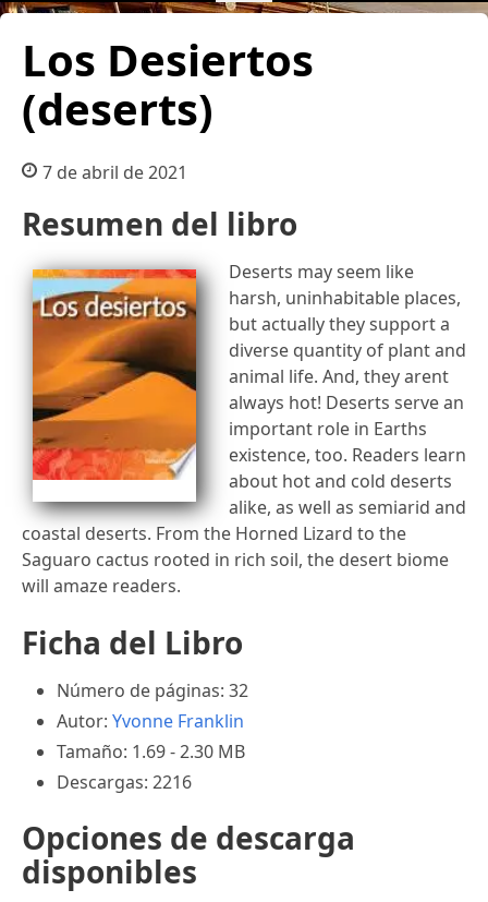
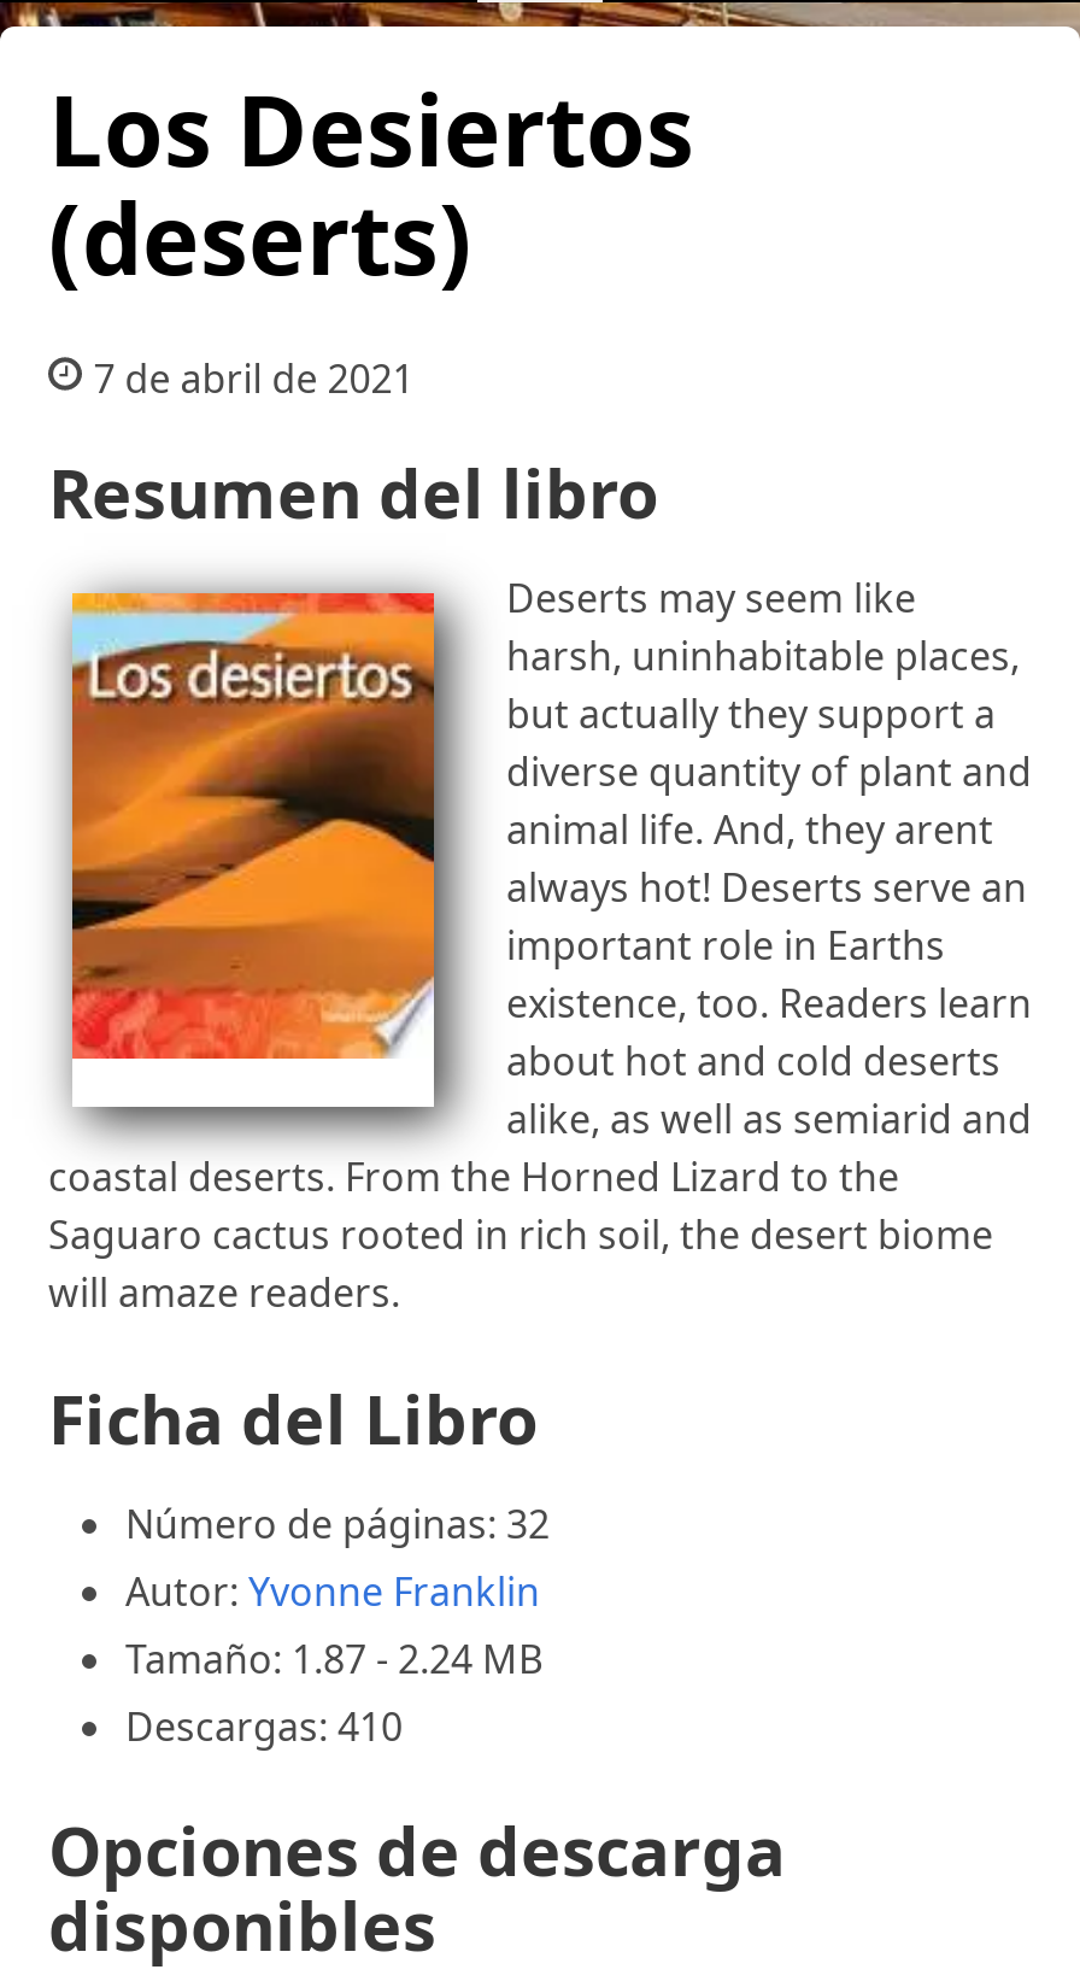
[57,739,245,763] Tamaño: 1.69 - 2.30 MB -> [125,1633,542,1686] Tamaño: 1.87 - 2.24 MB
[57,770,192,794] Descargas: 2216 -> [125,1700,403,1753] Descargas: 410

